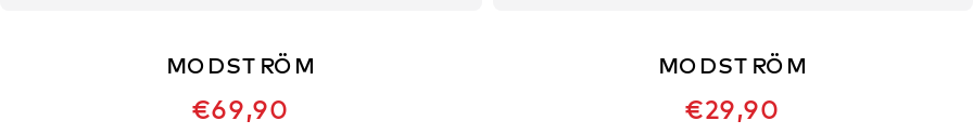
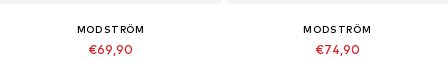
[685,92,780,125] €29,90 -> [315,42,360,57] €74,90

